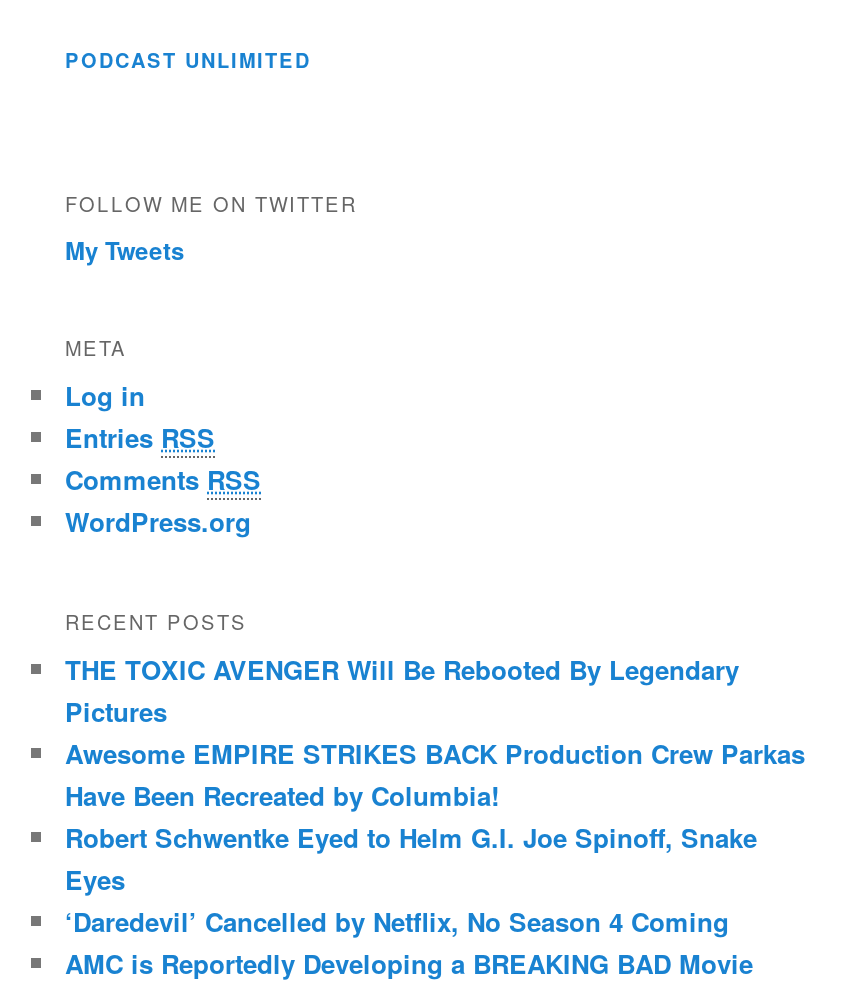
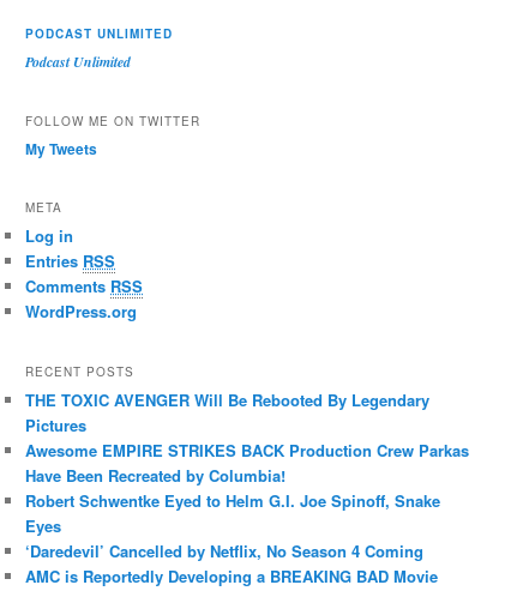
none -> [25,52,131,72] Podcast Unlimited

